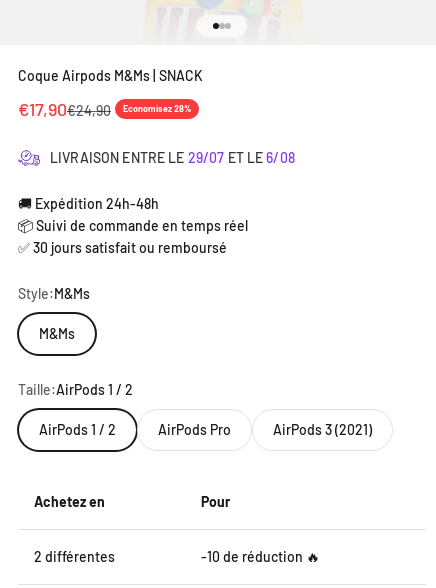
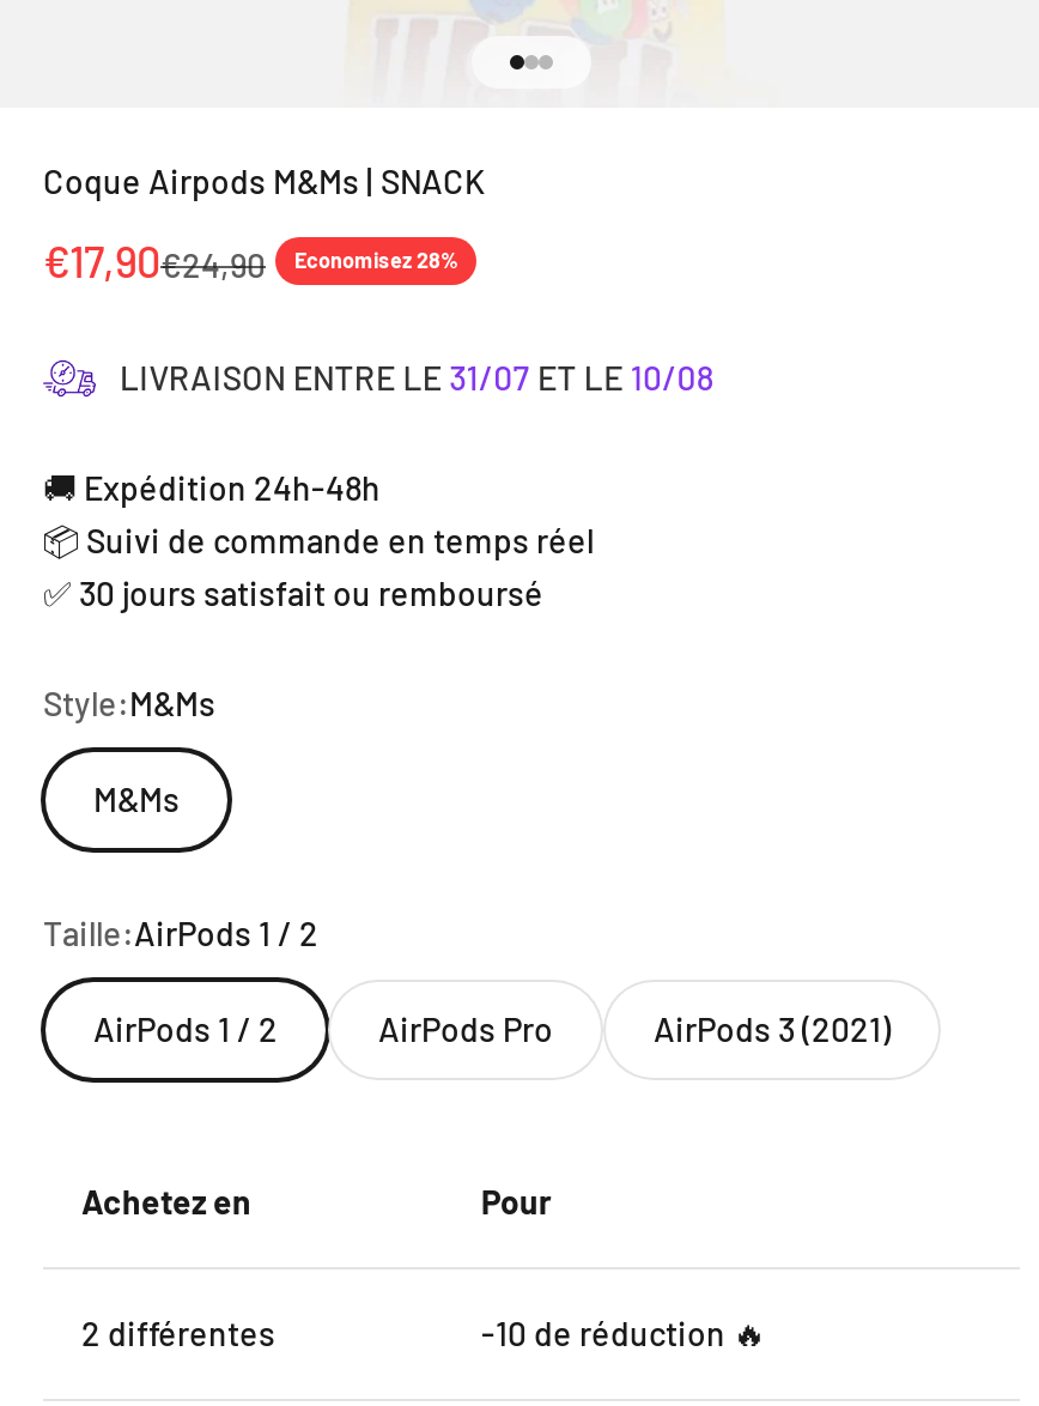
[50,149,295,166] LIVRAISON ENTRE LE 29/07 ET LE 6/08 -> [120,357,714,398] LIVRAISON ENTRE LE 31/07 ET LE 10/08

